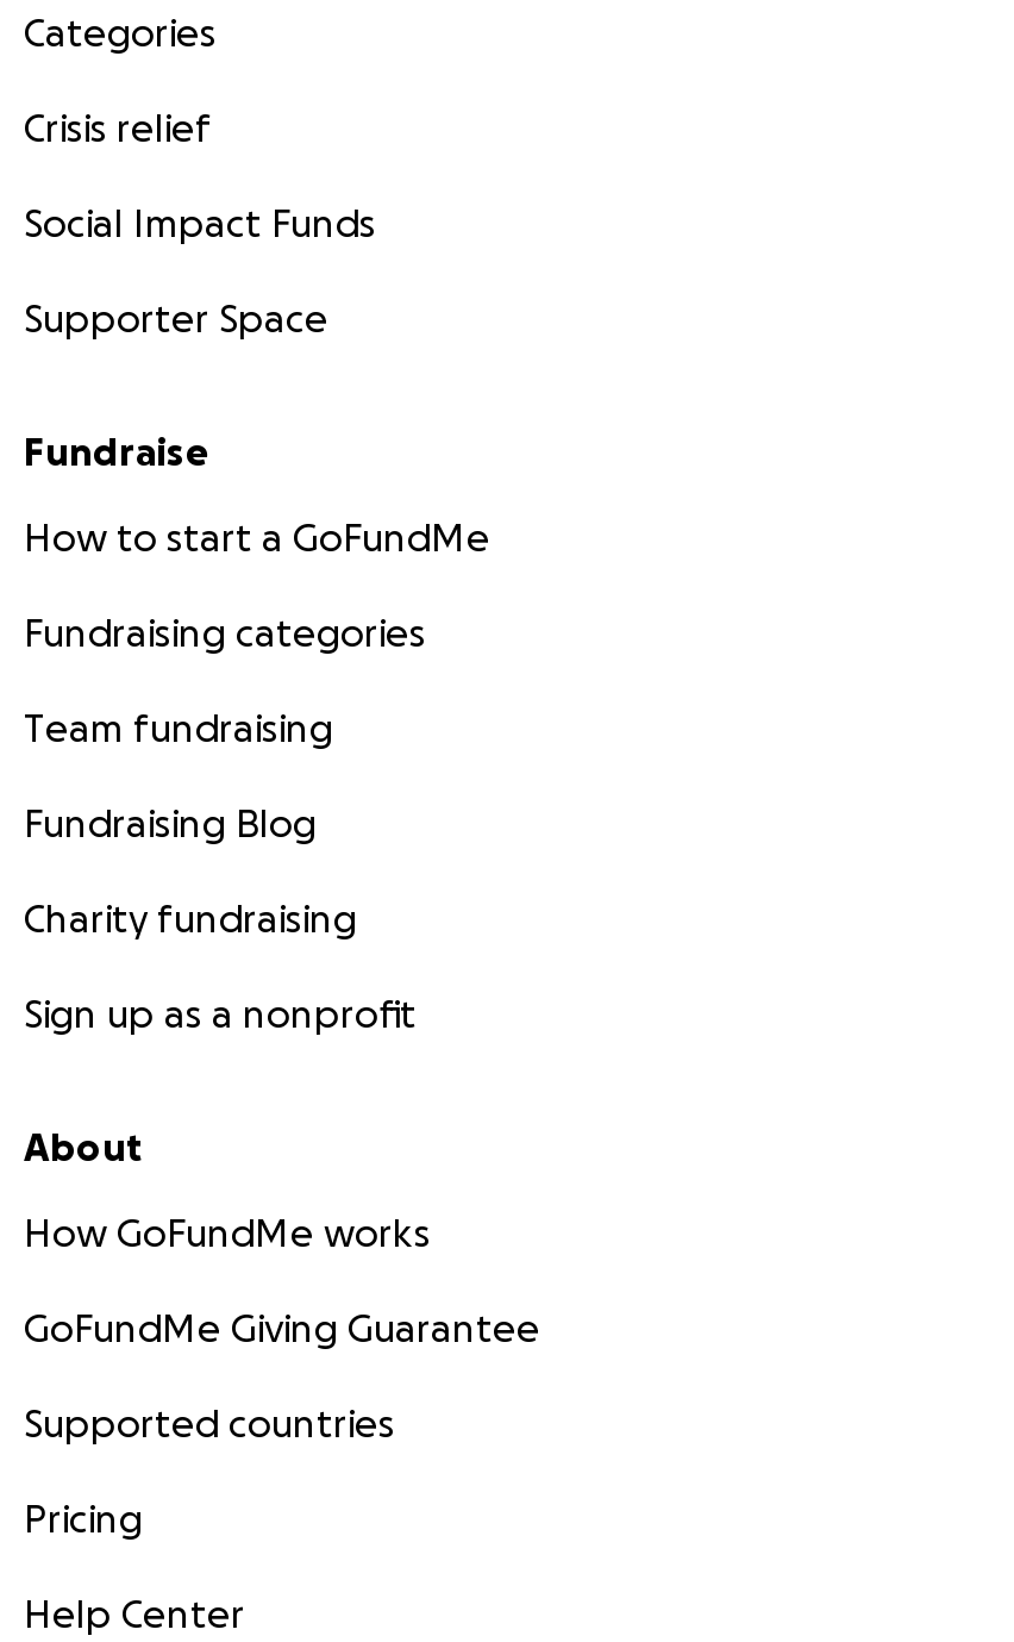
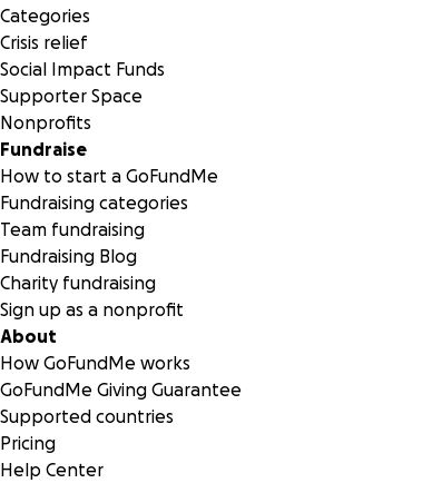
none -> [0,112,91,132] Nonprofits

